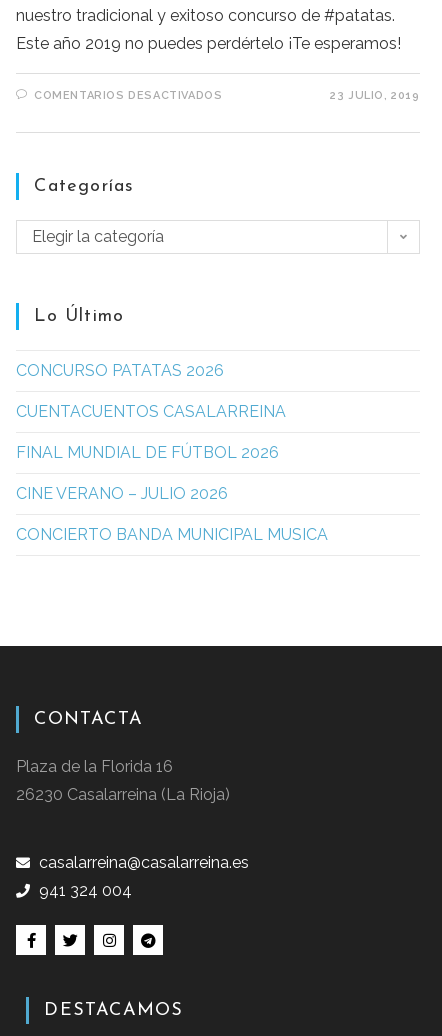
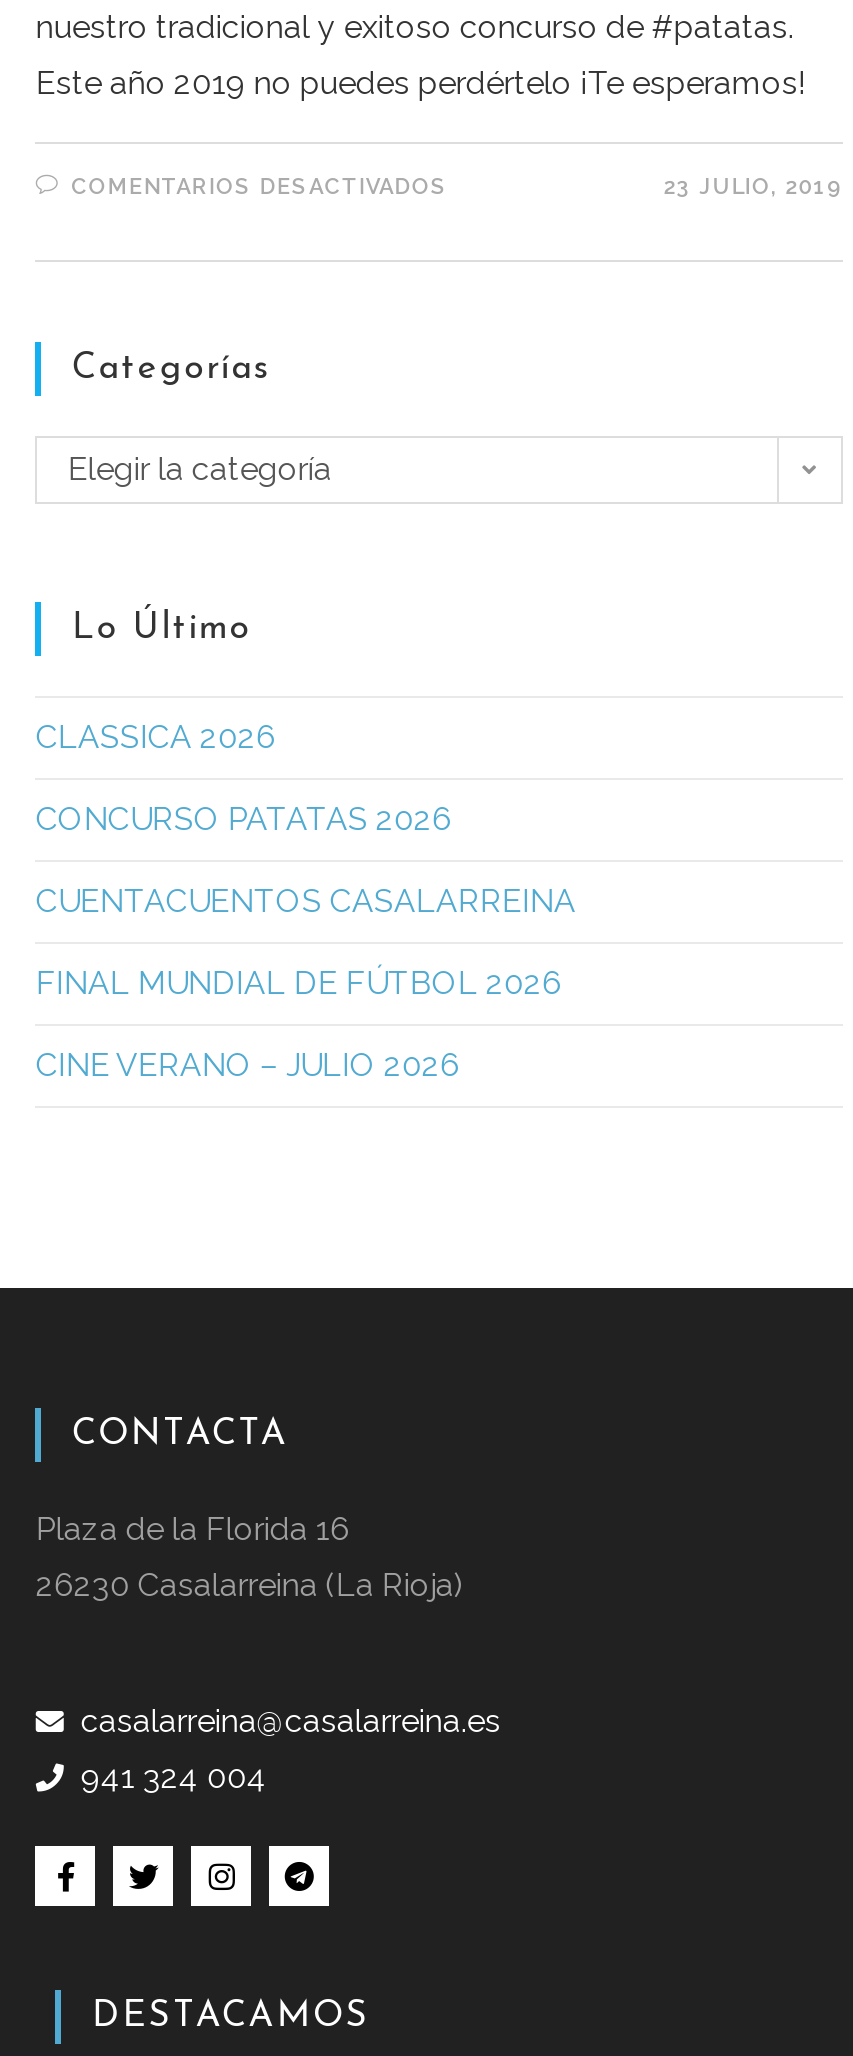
none -> [36,719,276,757] CLASSICA 2026
moved [16,361,286,503] -> [36,801,576,1085]: CONCURSO PATATAS 2026 | CUENTACUENTOS CASALARREINA | FINAL MUNDIAL DE FÚTBOL 2026 | CINE VERANO – JULIO 2026
[16,525,328,544] CONCIERTO BANDA MUNICIPAL MUSICA -> none

